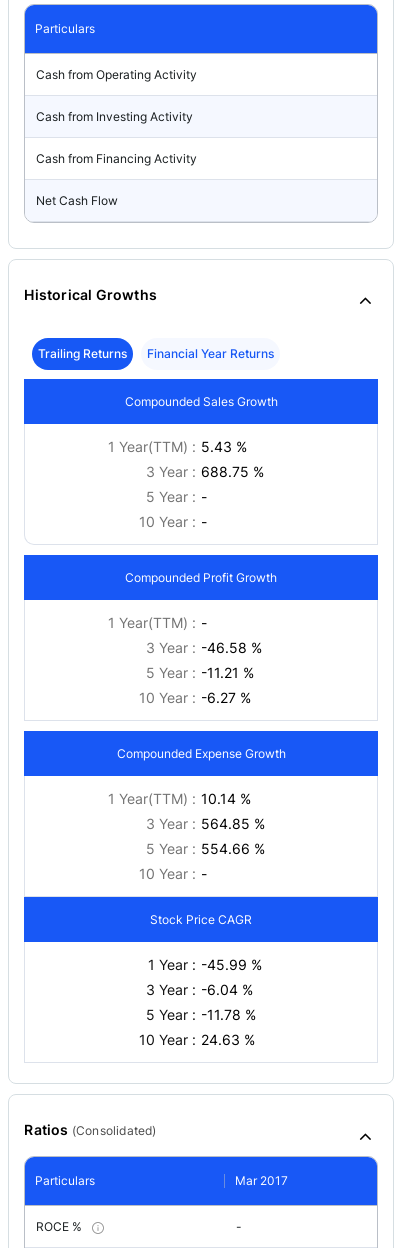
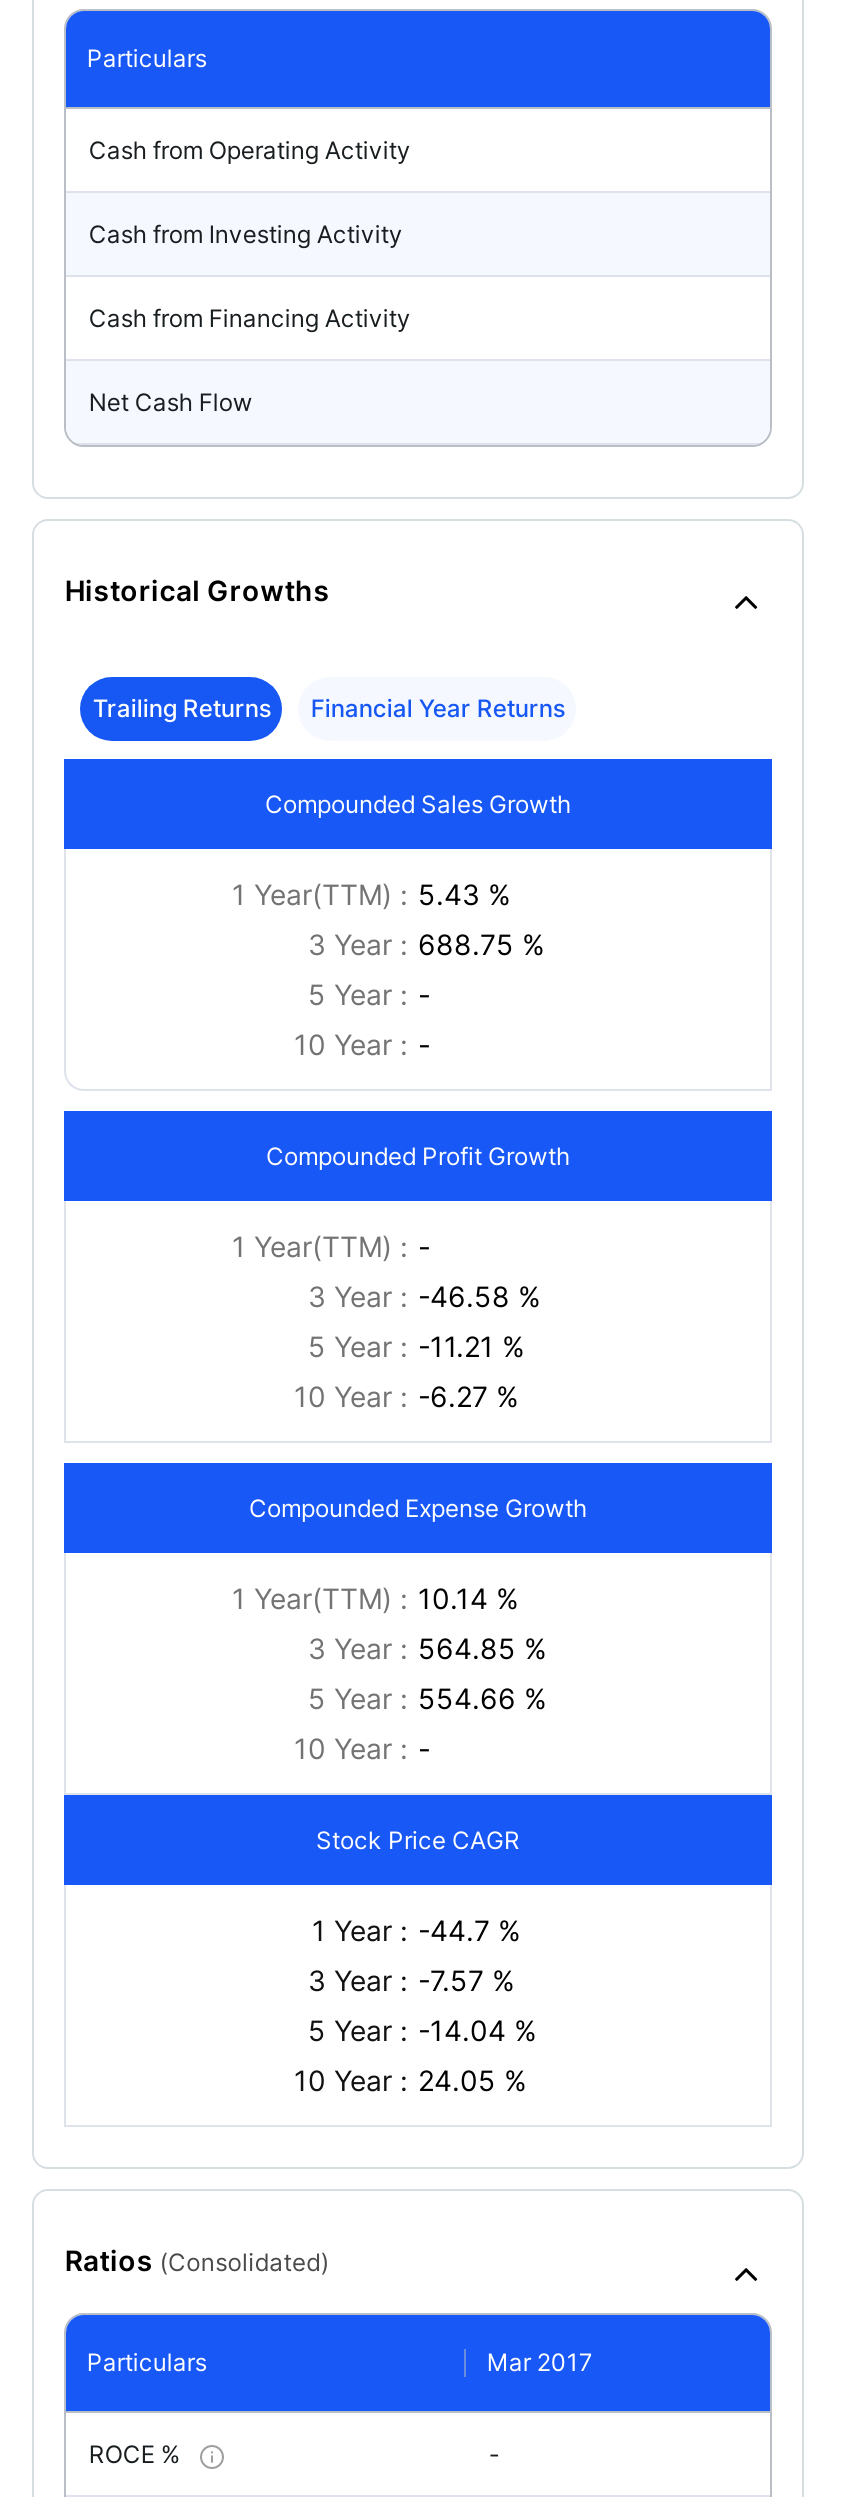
[148,956,262,973] 1 Year : -45.99 % -> [312,1913,520,1947] 1 Year : -44.7 %
[146,981,253,998] 3 Year : -6.04 % -> [308,1963,514,1997] 3 Year : -7.57 %
[146,1006,256,1023] 5 Year : -11.78 % -> [308,2013,536,2047] 5 Year : -14.04 %
[139,1031,255,1048] 10 Year : 24.63 % -> [294,2063,526,2097] 10 Year : 24.05 %

